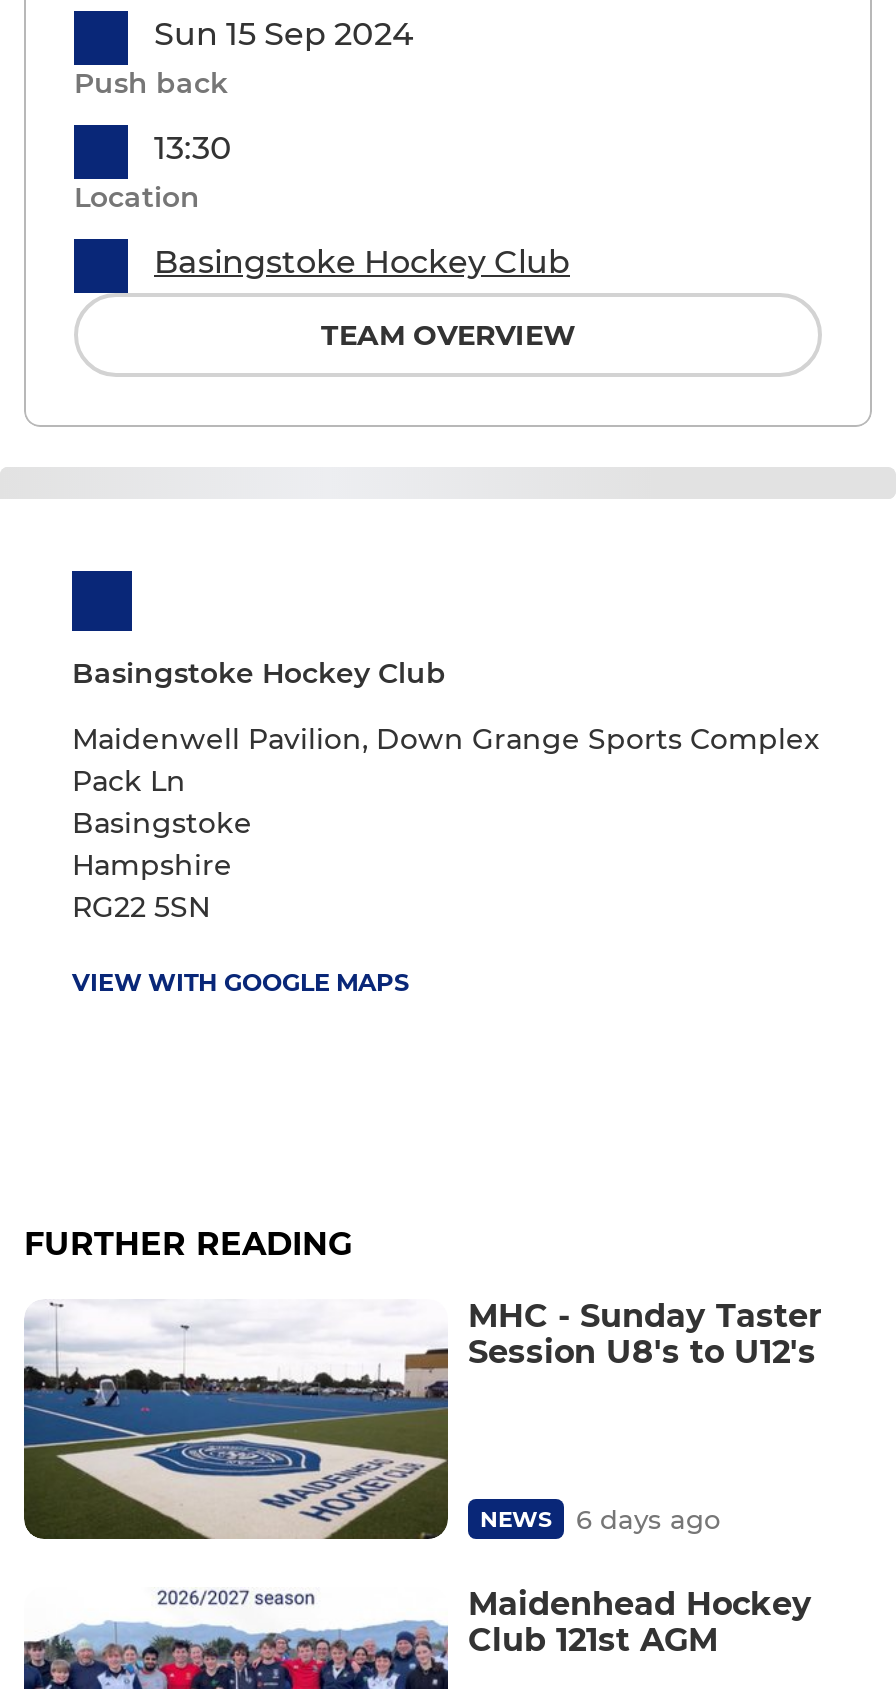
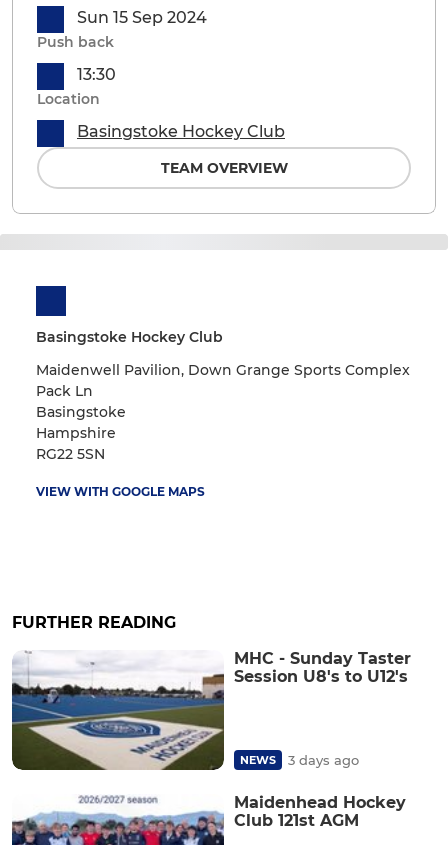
[480,1502,720,1534] NEWS 6 days ago -> [240,752,359,768] NEWS 3 days ago

